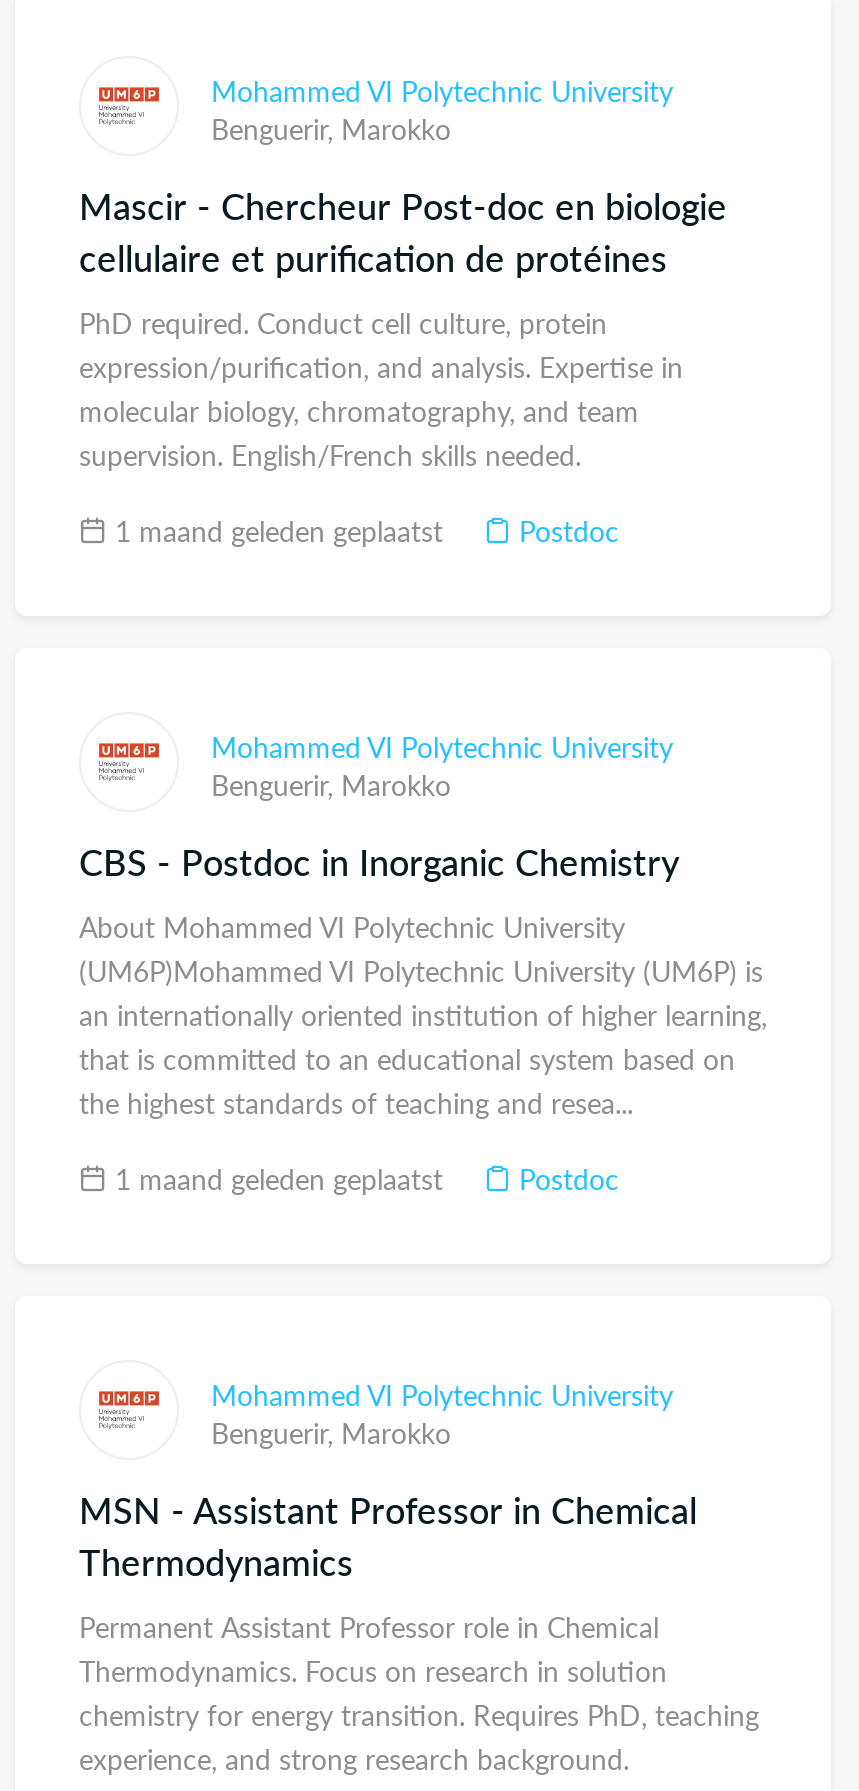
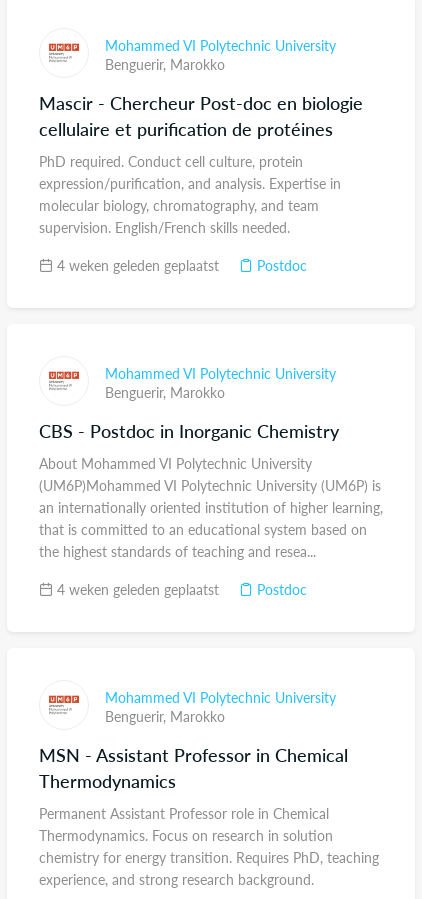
[107,510,443,550] 1 maand geleden geplaatst -> [53,255,219,275] 4 weken geleden geplaatst
[107,1158,443,1198] 1 maand geleden geplaatst -> [53,579,219,599] 4 weken geleden geplaatst

